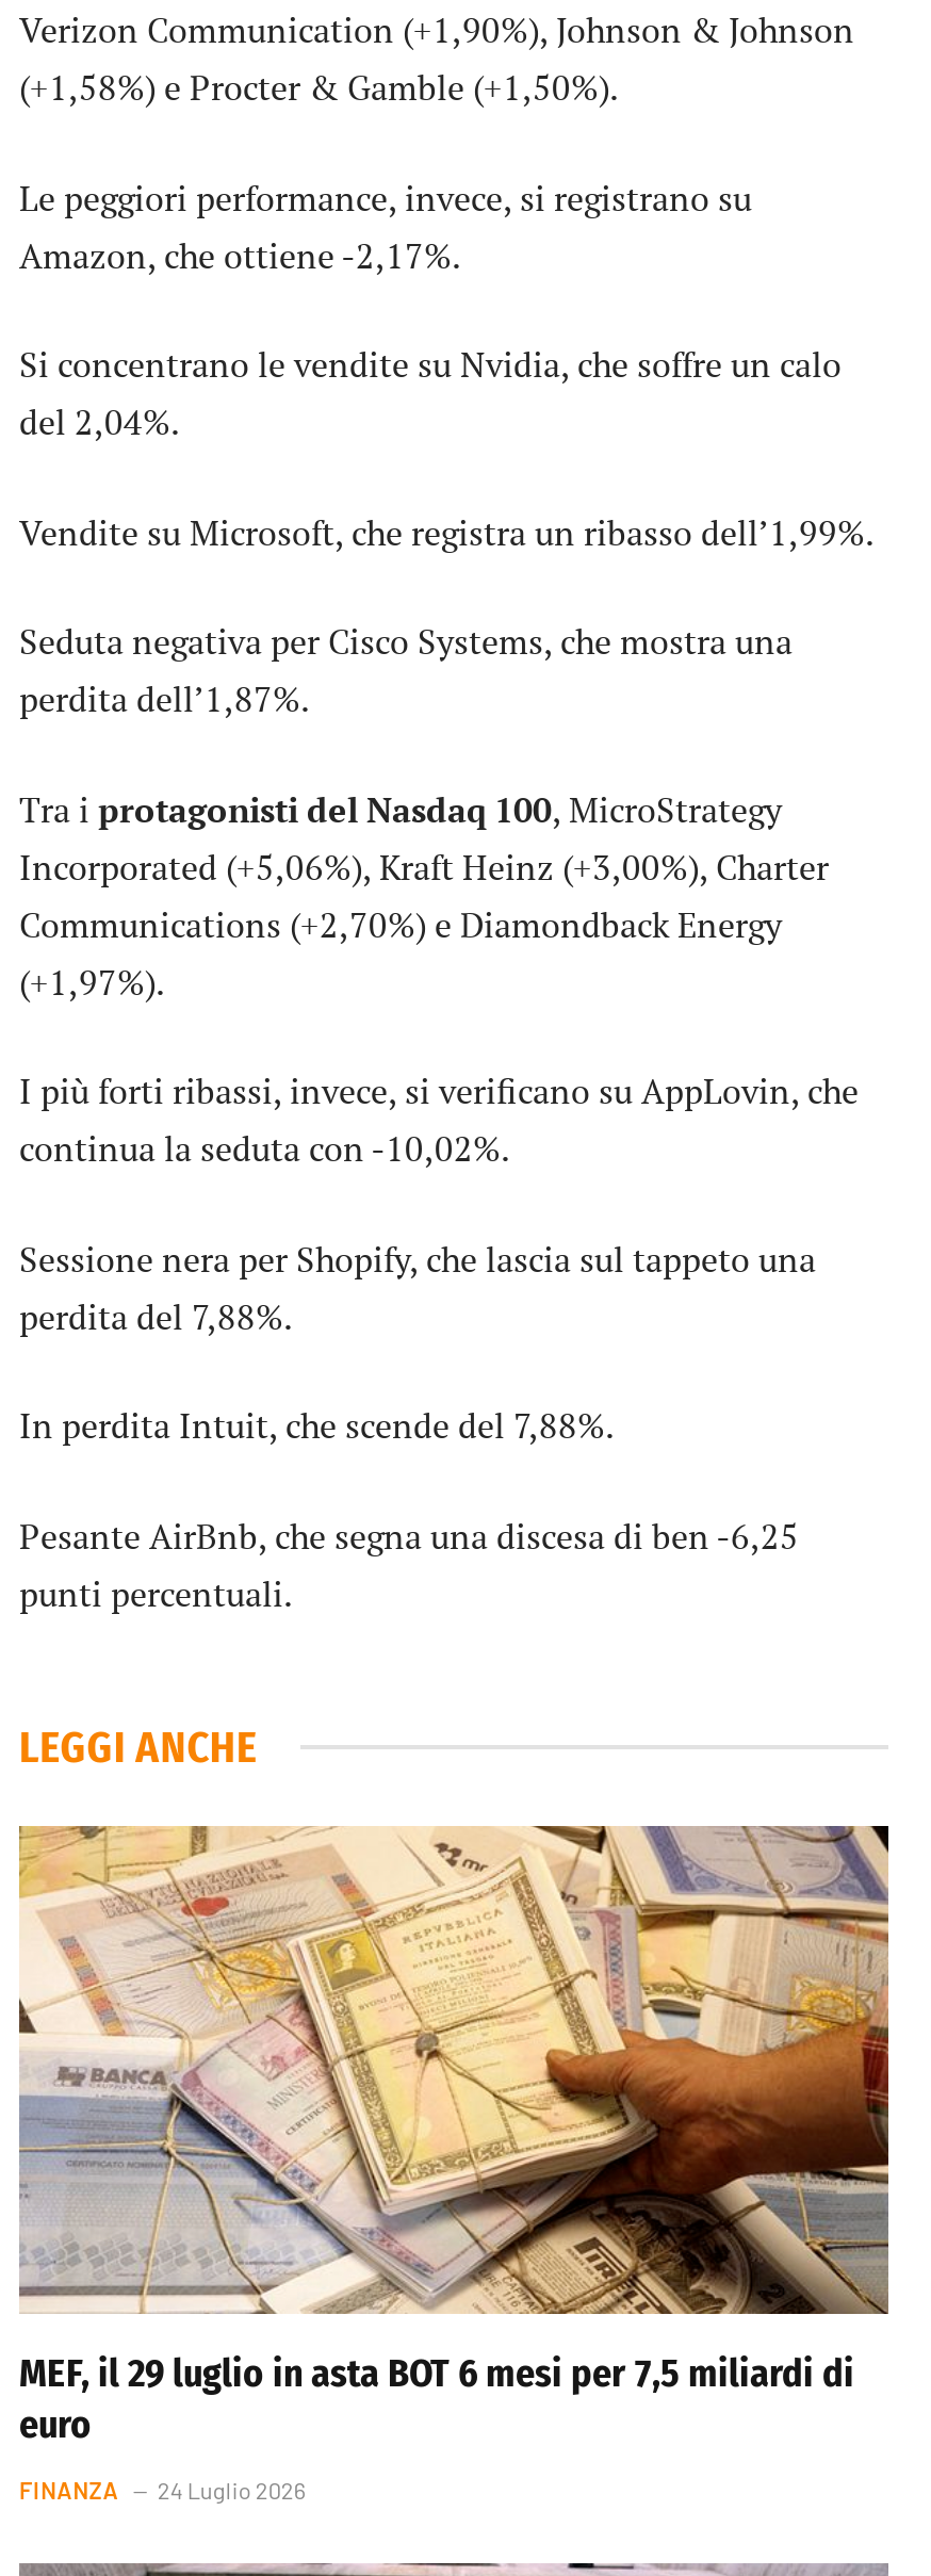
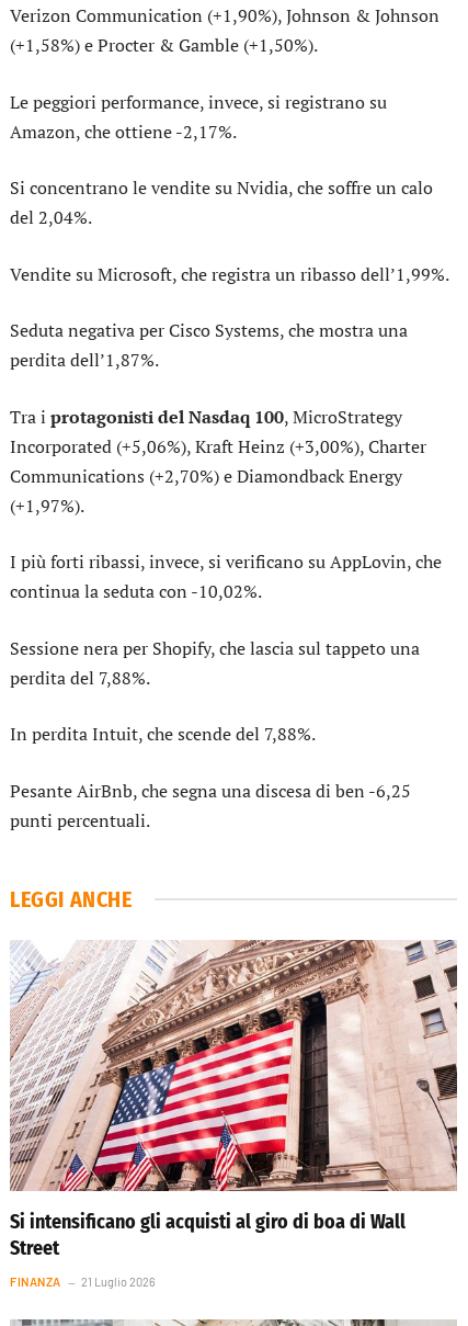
[17,1824,891,2449] [image] | MEF, il 29 luglio in asta BOT 6 mesi per 7,5 miliardi di | euro -> [10,939,458,1261] [image] | Si intensificano gli acquisti al giro di boa di Wall | Street
[19,2477,307,2504] FINANZA 24 Luglio 2026 -> [10,1275,156,1289] FINANZA 21 Luglio 2026

